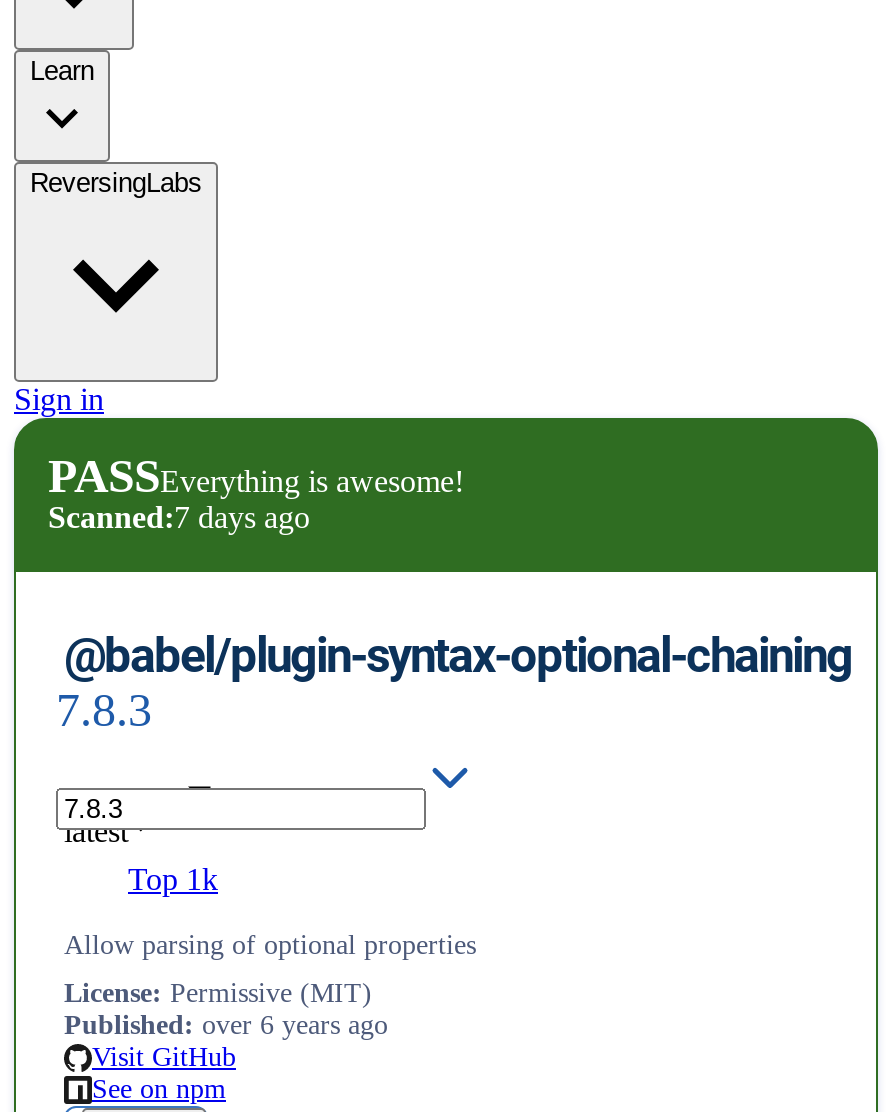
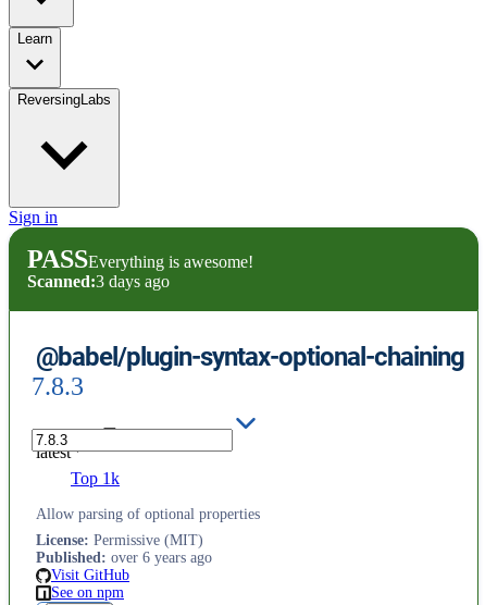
[48,500,310,534] Scanned:7 days ago -> [27,272,170,291] Scanned:3 days ago

